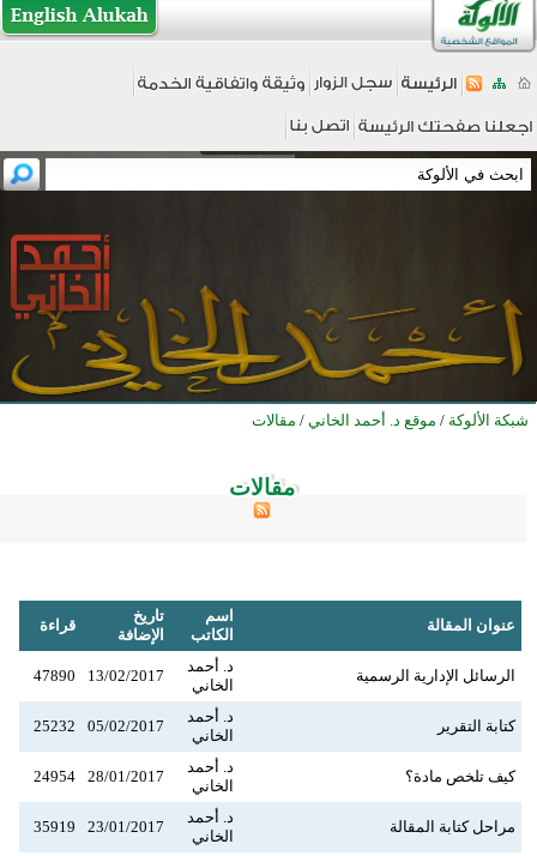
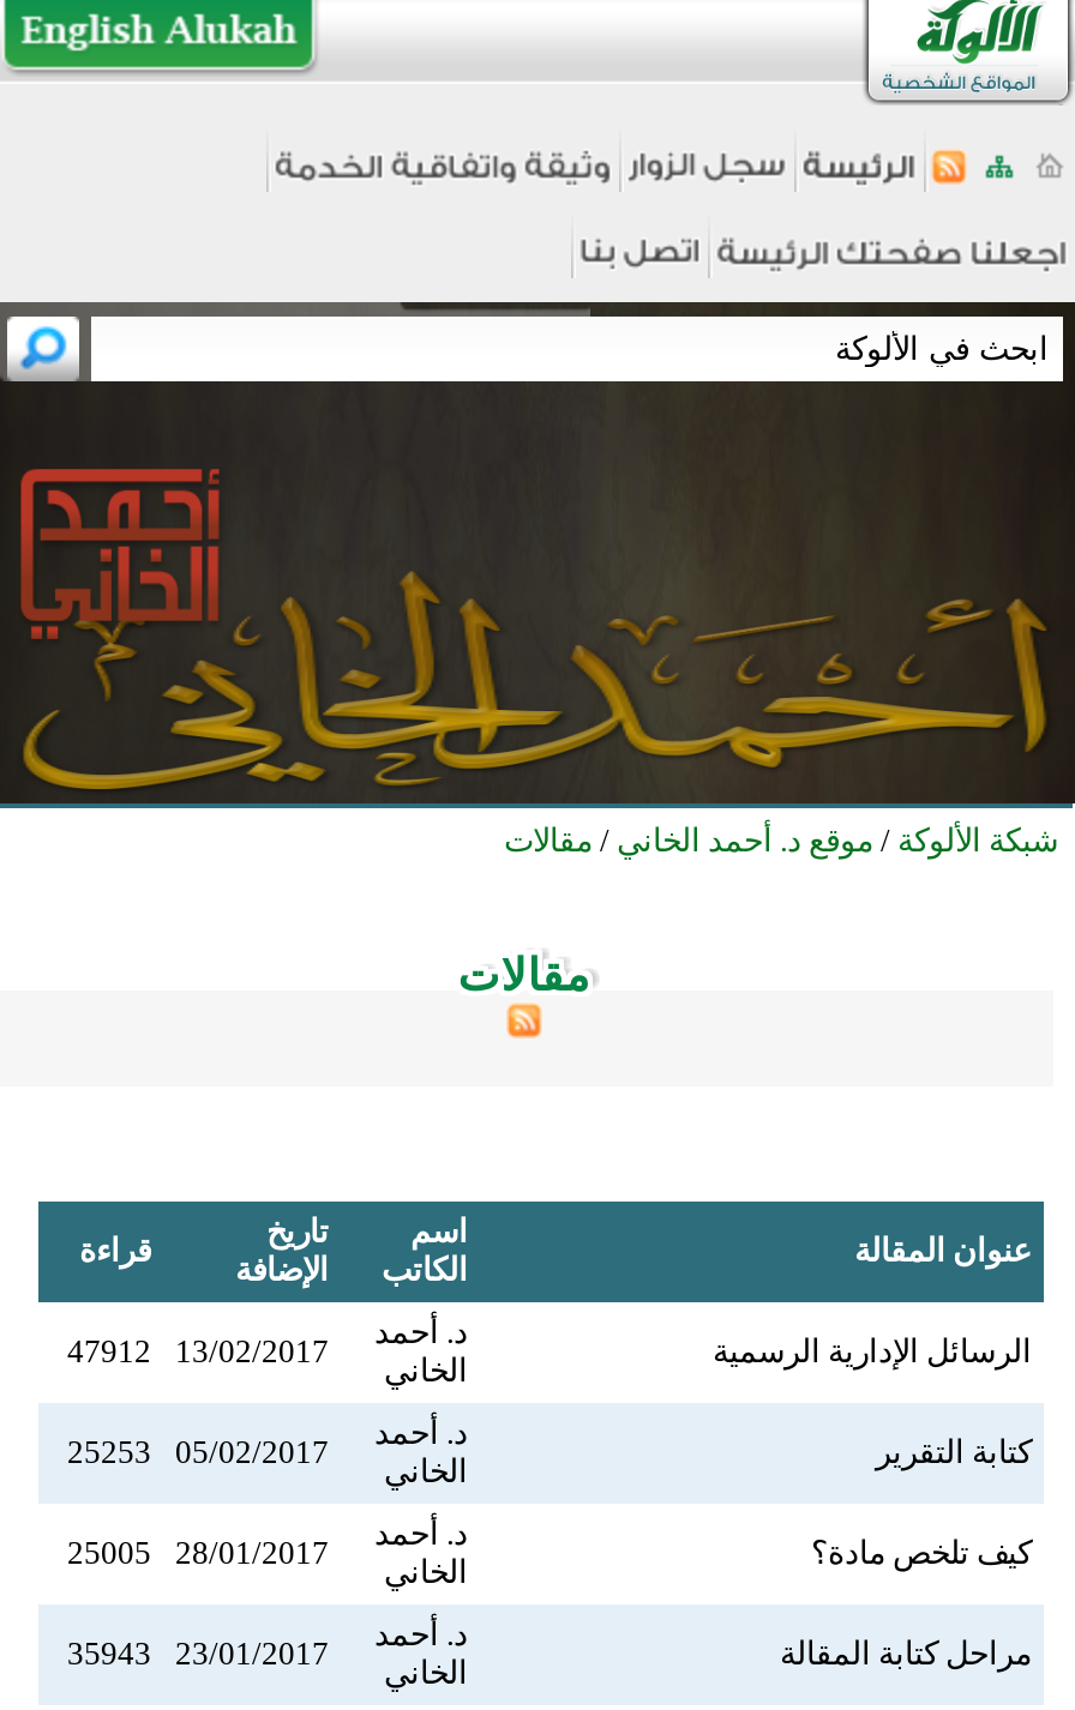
[34,667,164,685] 47890 13/02/2017 -> [67,1333,329,1369] 47912 13/02/2017
[34,717,164,735] 25232 05/02/2017 -> [67,1434,329,1470] 25253 05/02/2017
[34,767,164,785] 24954 28/01/2017 -> [67,1535,329,1571] 25005 28/01/2017
[34,818,164,836] 35919 23/01/2017 -> [67,1636,329,1672] 35943 23/01/2017

